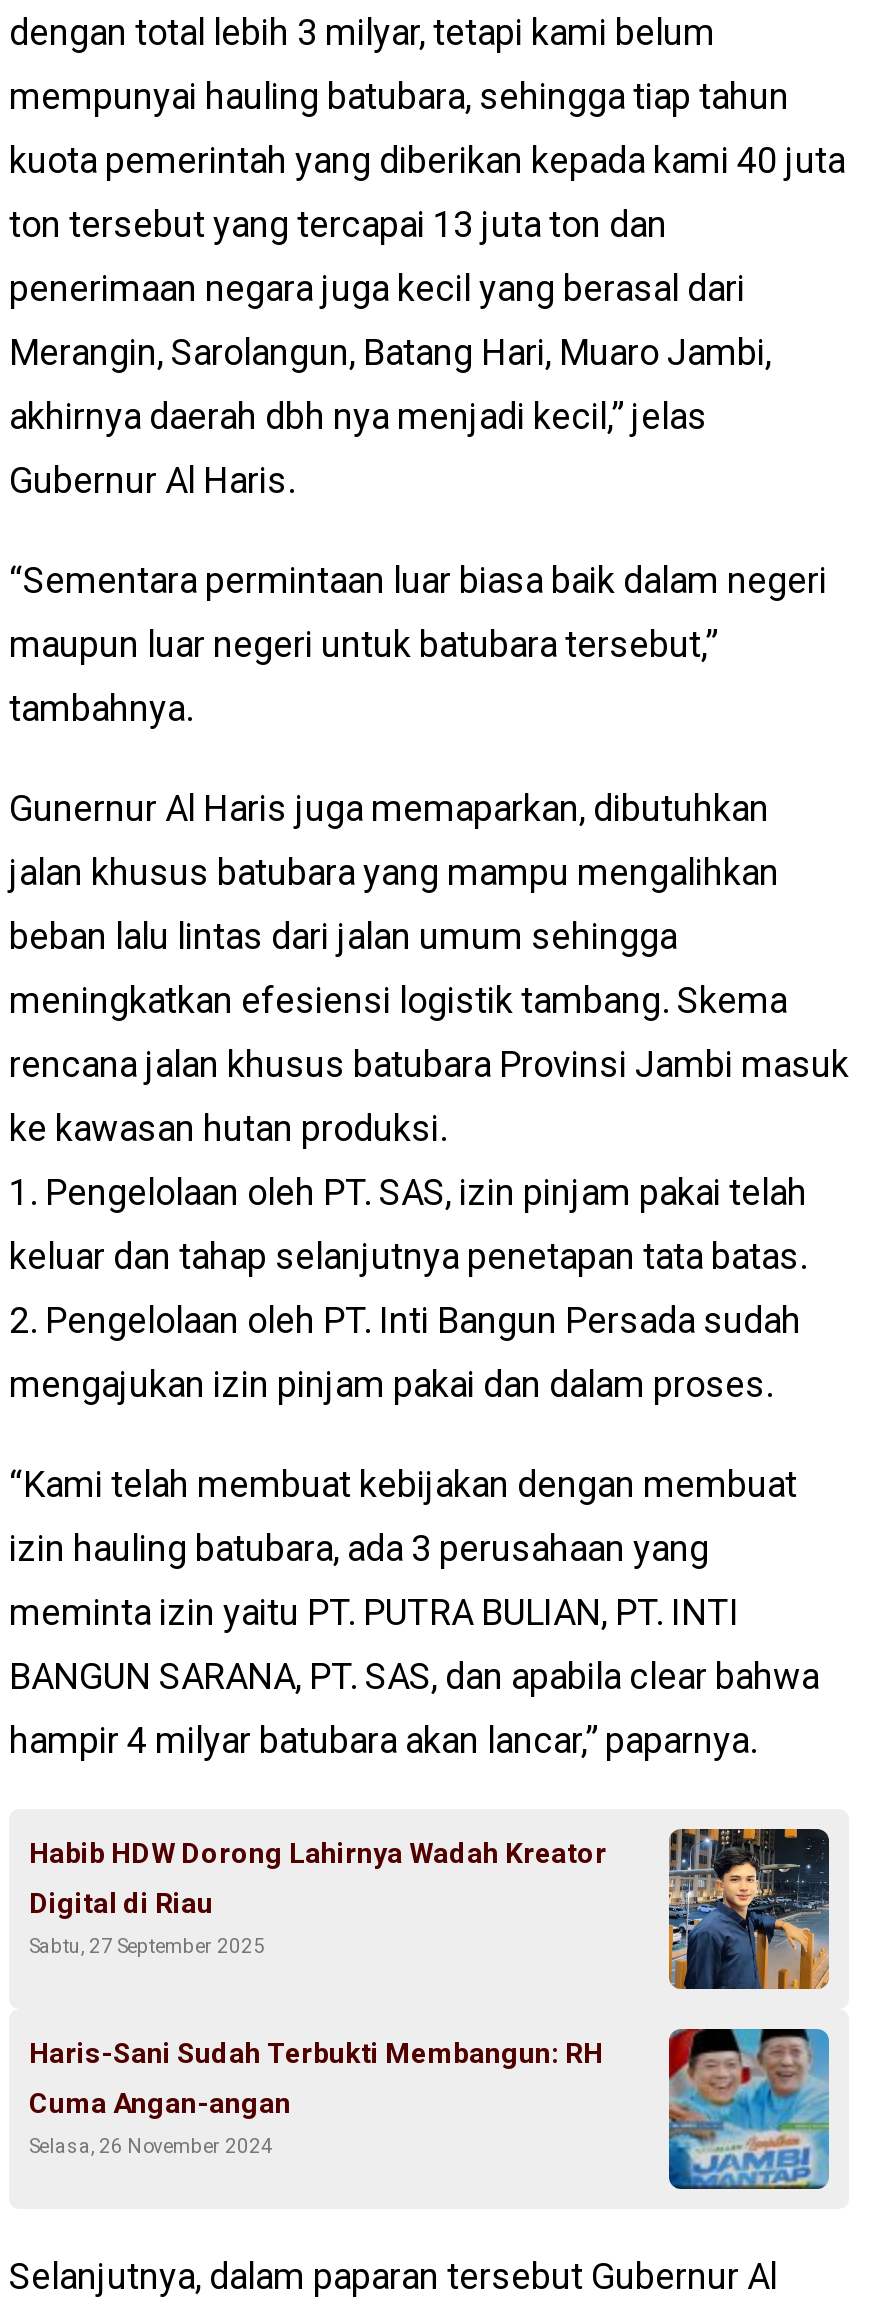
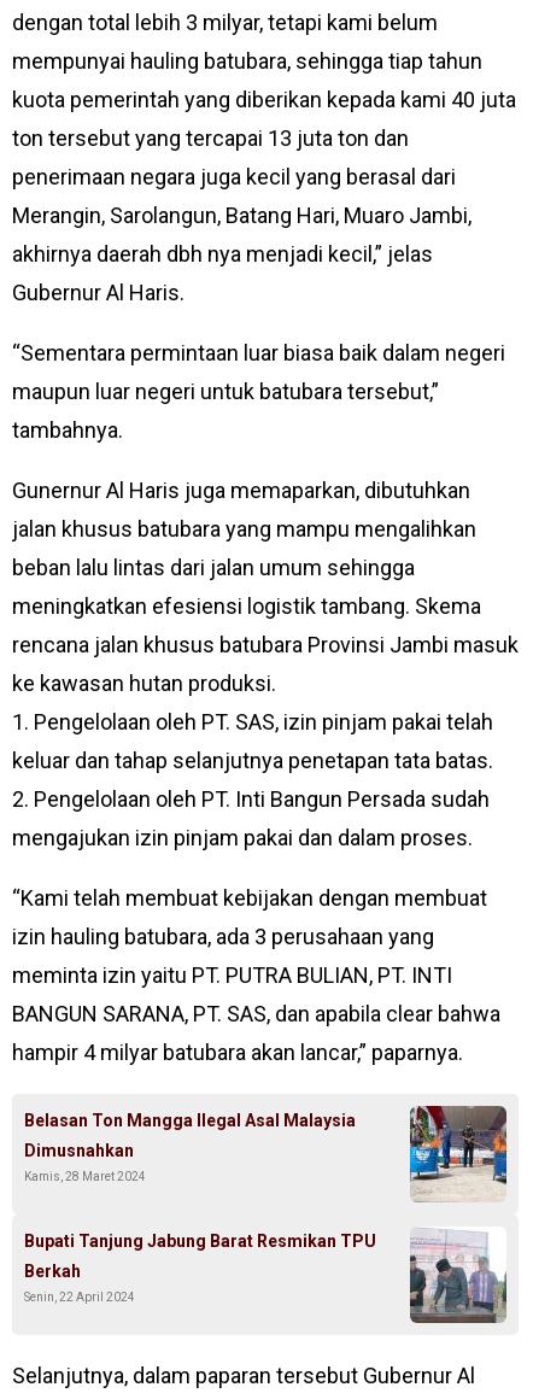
[29,1838,607,1870] Habib HDW Dorong Lahirnya Wadah Kreator -> [24,1111,356,1131] Belasan Ton Mangga Ilegal Asal Malaysia
[667,1827,831,1991] [image] -> [409,1105,508,1202] [image]
[29,1888,213,1920] Digital di Riau -> [24,1142,134,1161] Dimusnahkan
[29,1936,265,1958] Sabtu, 27 September 2025 -> [24,1170,146,1184] Kamis, 28 Maret 2024
[29,2027,831,2189] [image] | Haris-Sani Sudah Terbukti Membangun: RH -> [24,1227,508,1324] [image] | Bupati Tanjung Jabung Barat Resmikan TPU
[29,2088,291,2120] Cuma Angan-angan -> [24,1262,81,1281] Berkah
[29,2136,273,2158] Selasa, 26 November 2024 -> [24,1291,135,1304] Senin, 22 April 2024

